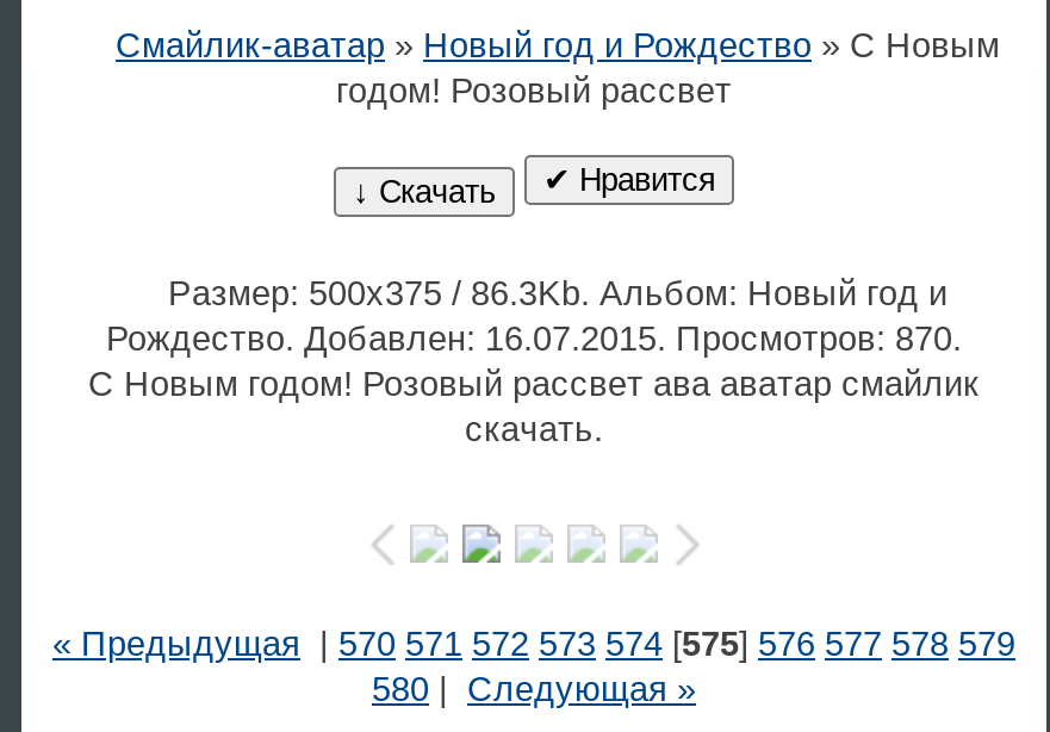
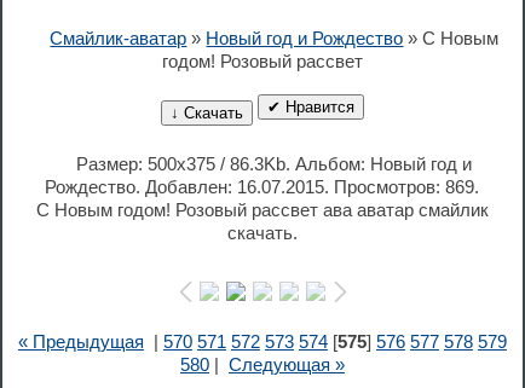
[106,320,962,358] Рождество. Добавлен: 16.07.2015. Просмотров: 870. -> [45,178,480,197] Рождество. Добавлен: 16.07.2015. Просмотров: 869.

